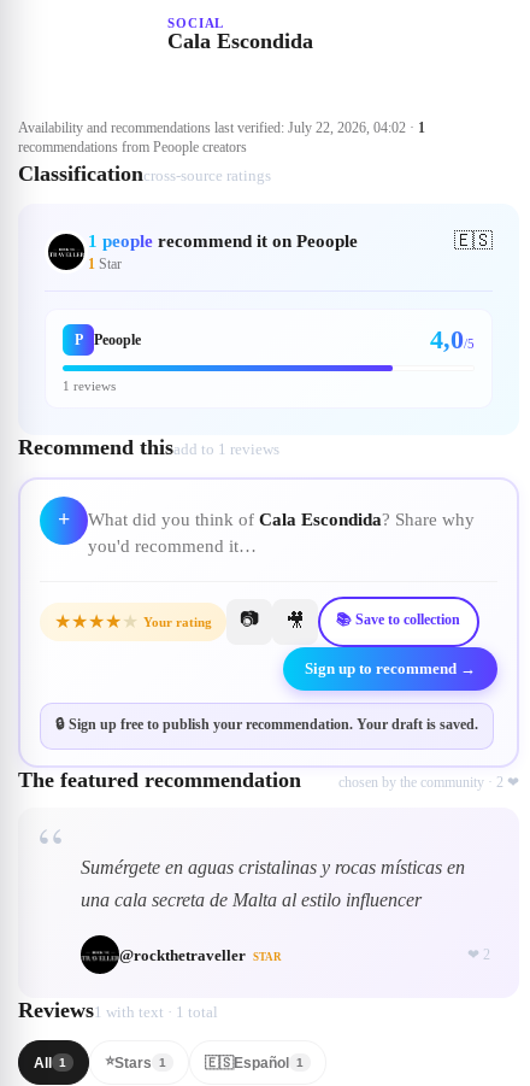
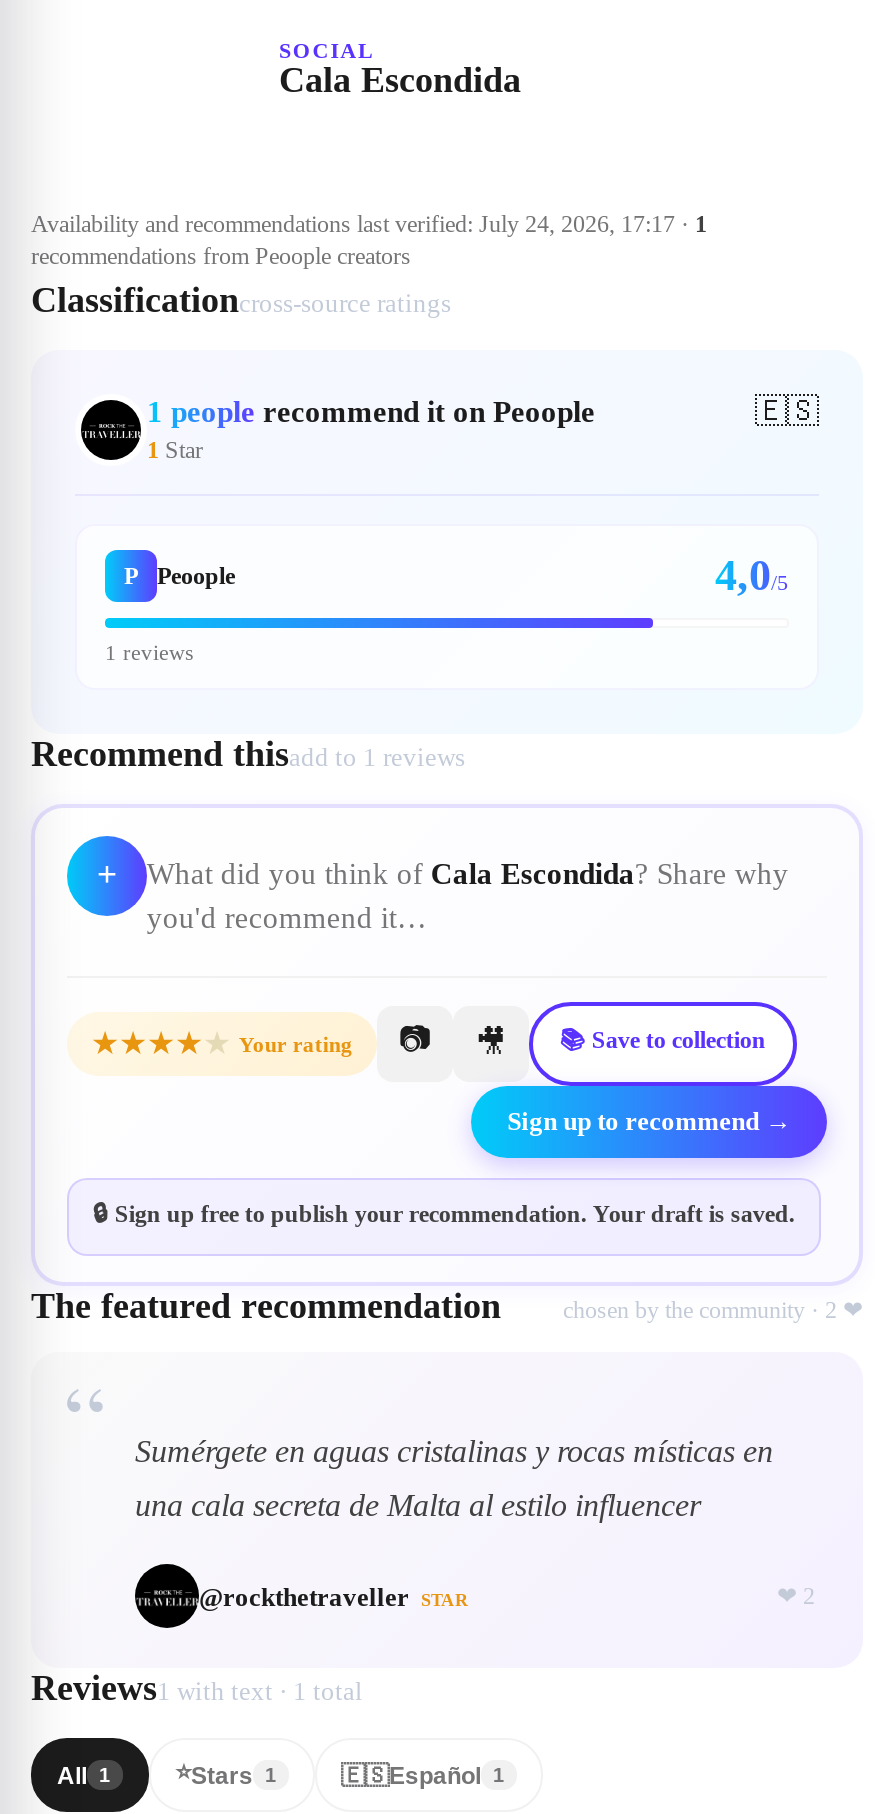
[18,119,425,136] Availability and recommendations last verified: July 22, 2026, 04:02 · 1 -> [31,210,707,238] Availability and recommendations last verified: July 24, 2026, 17:17 · 1

